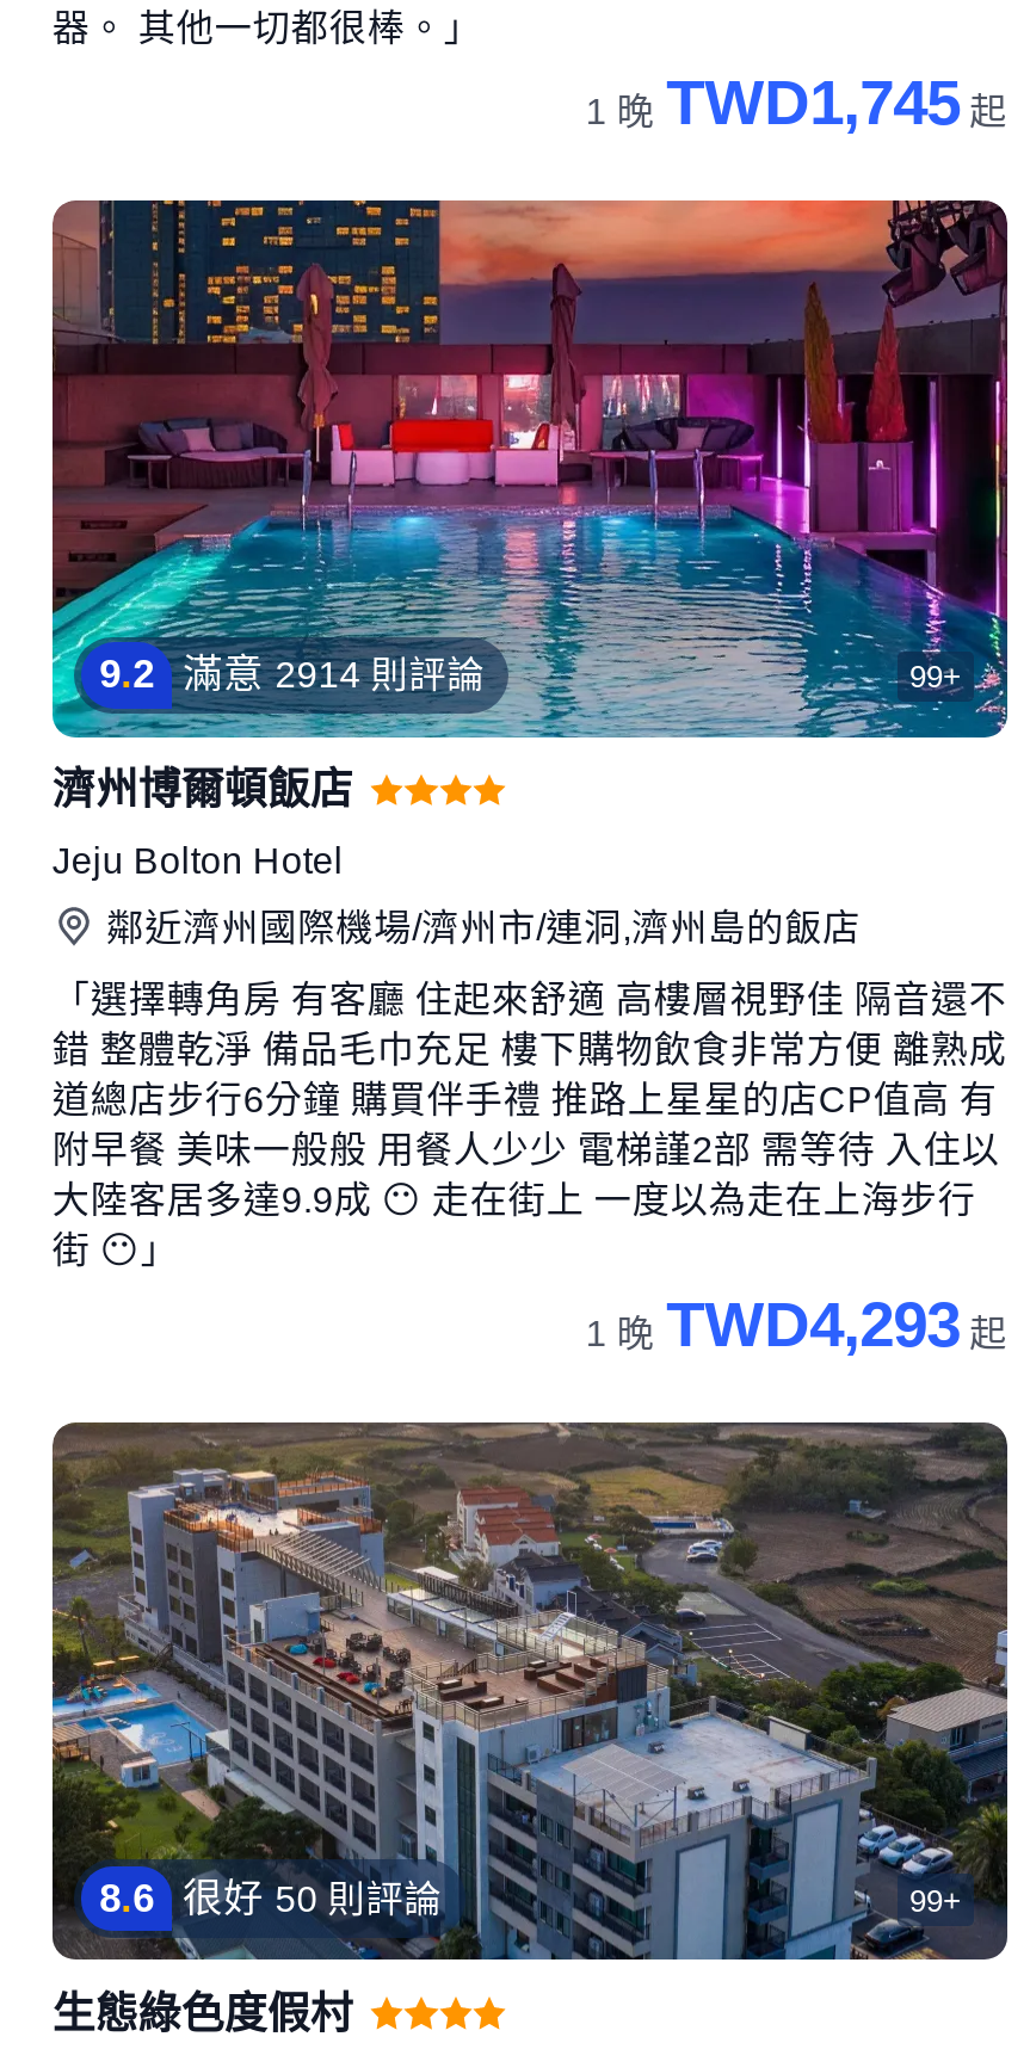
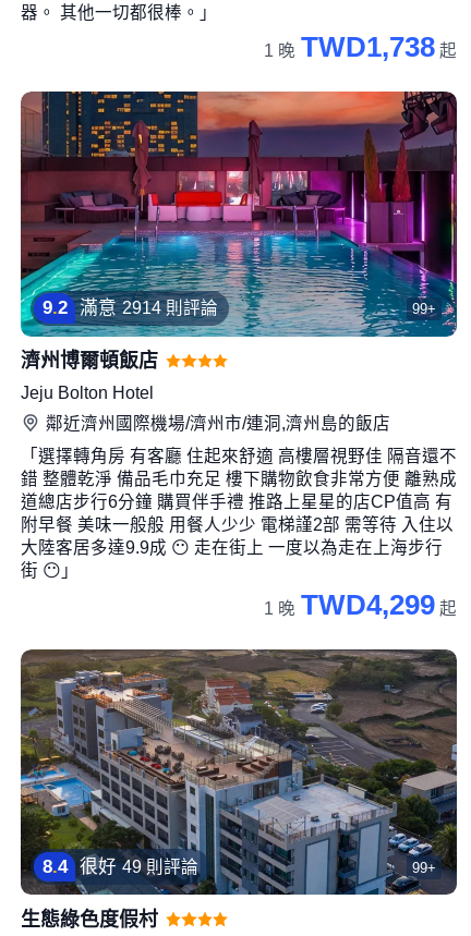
[586,66,1008,137] 1 晚 TWD1,745起 -> [264,30,457,63] 1 晚 TWD1,738起
[586,1289,1008,1360] 1 晚 TWD4,293起 -> [264,588,457,621] 1 晚 TWD4,299起
[99,1875,154,1921] 8.6 -> [42,856,67,877] 8.4
[183,1875,442,1921] 很好 50 則評論 -> [80,856,199,877] 很好 49 則評論

